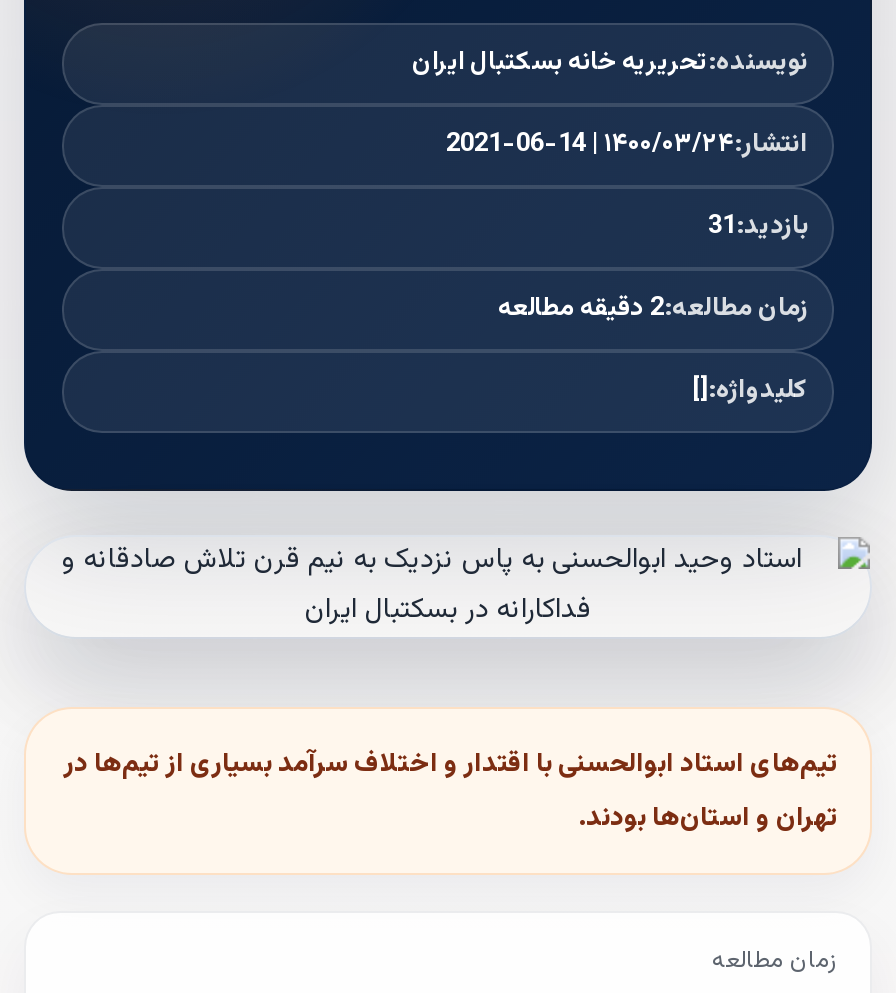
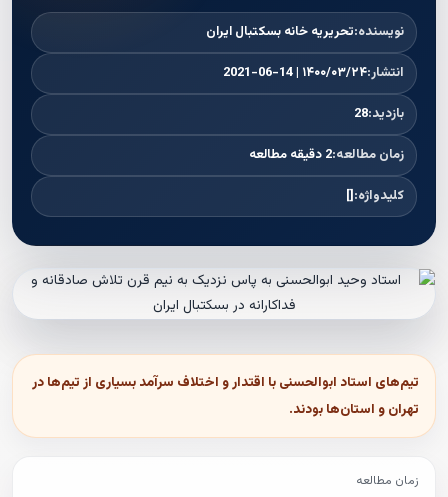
[708,207,808,247] بازدید:31 -> [354,104,404,124] بازدید:28

